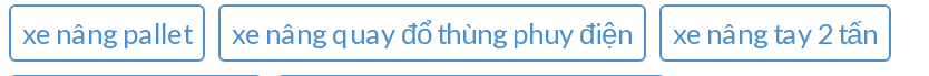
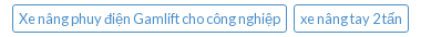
[22,16,633,51] xe nâng pallet | xe nâng quay đổ thùng phuy điện -> [19,9,280,27] Xe nâng phuy điện Gamlift cho công nghiệp

